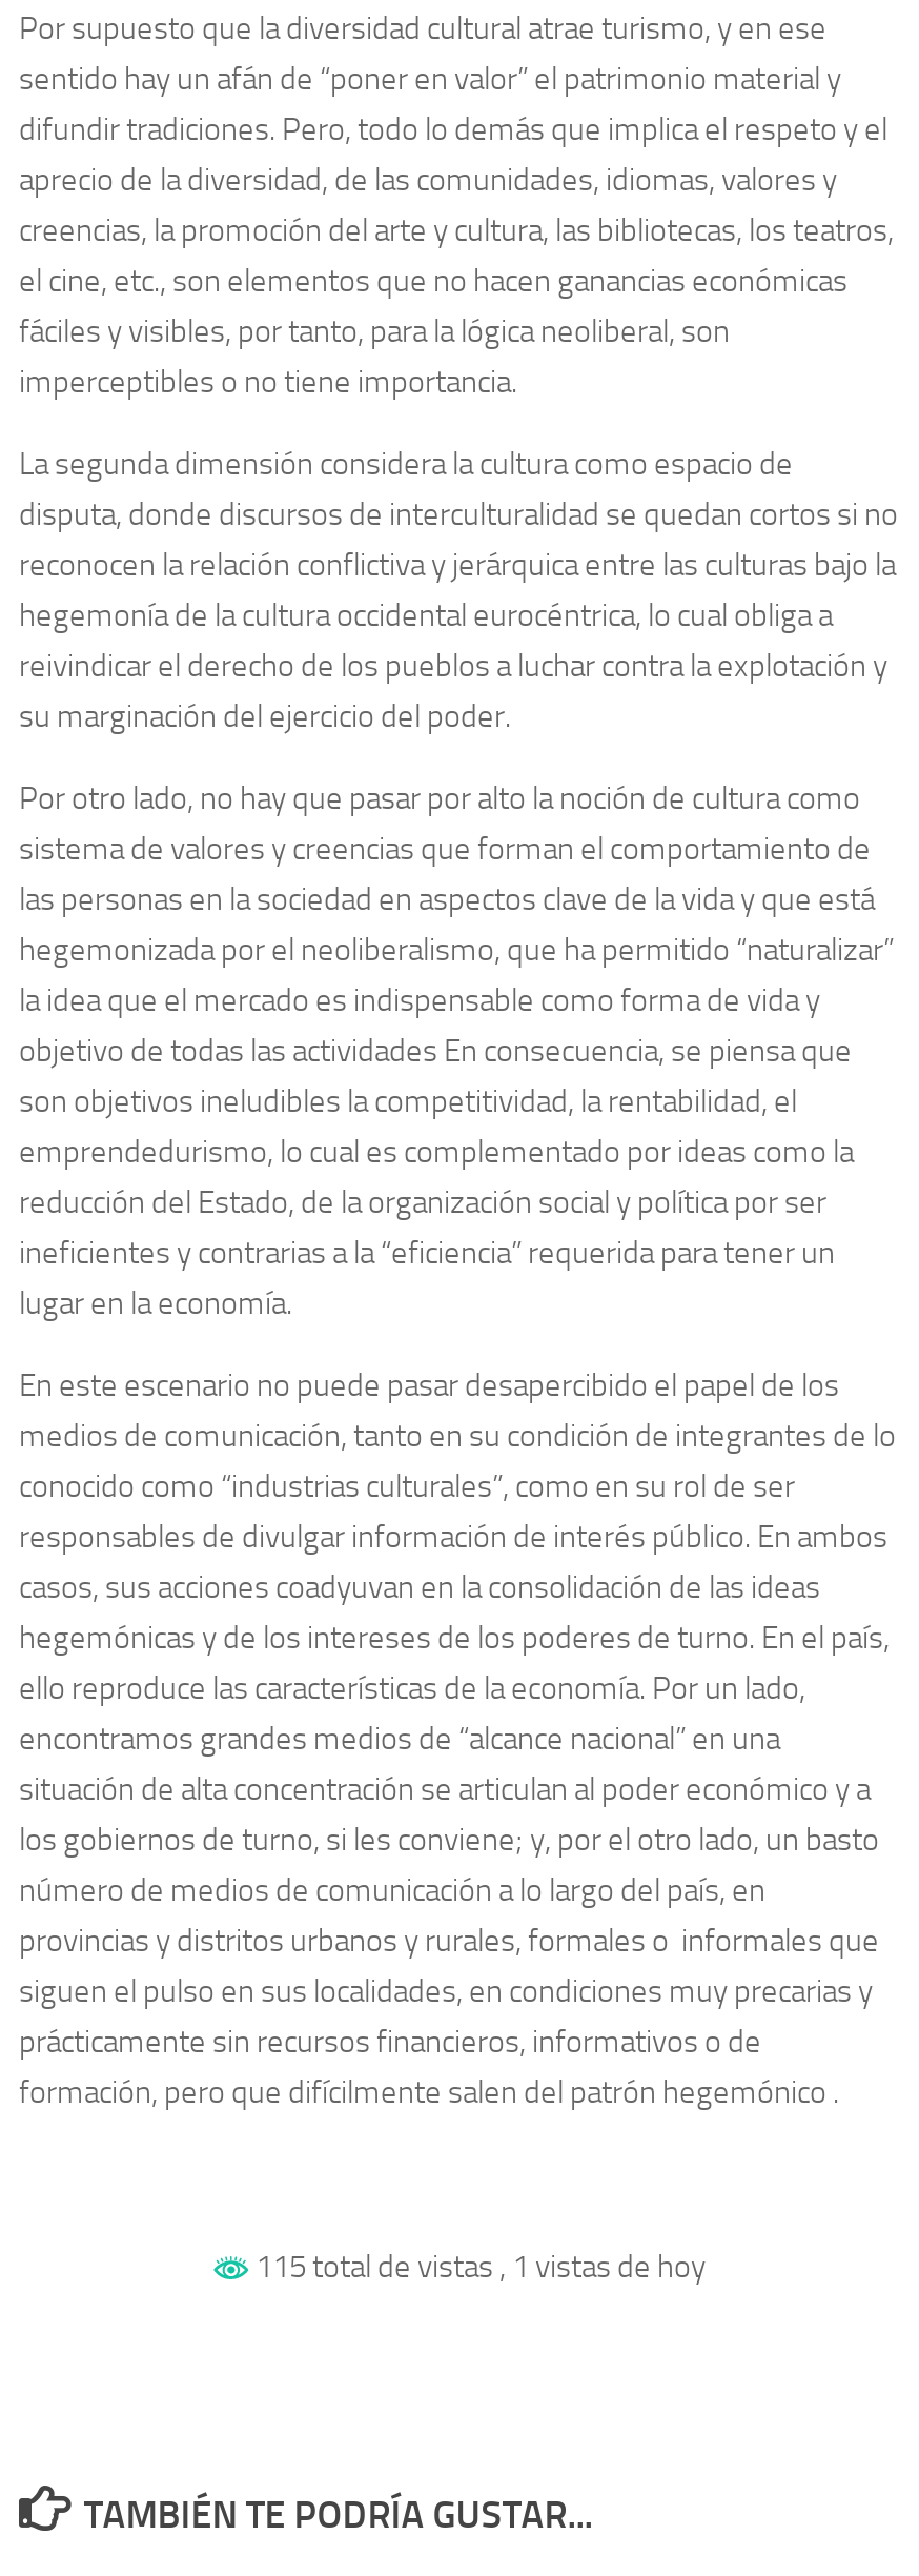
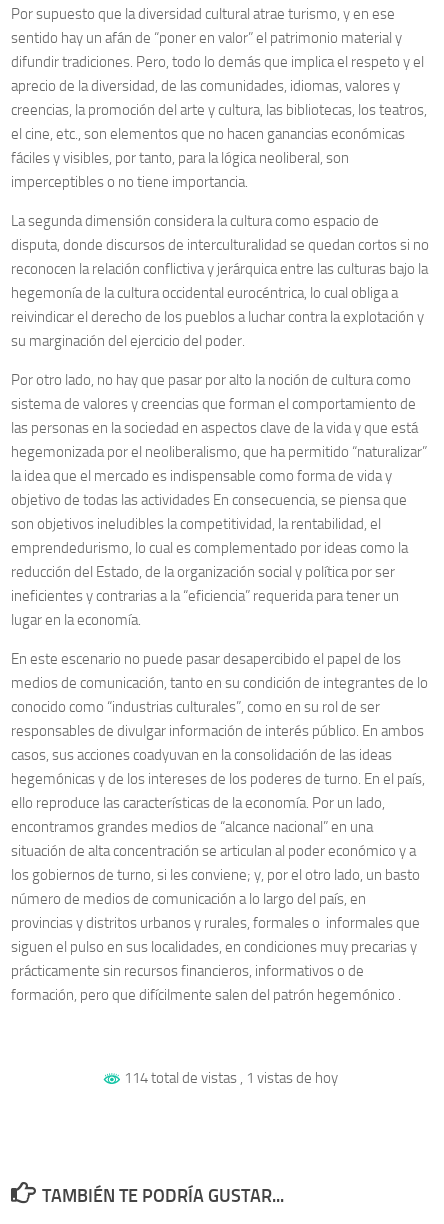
[249,2248,706,2285] 115 total de vistas, 1 vistas de hoy -> [120,1069,337,1087] 114 total de vistas, 1 vistas de hoy

